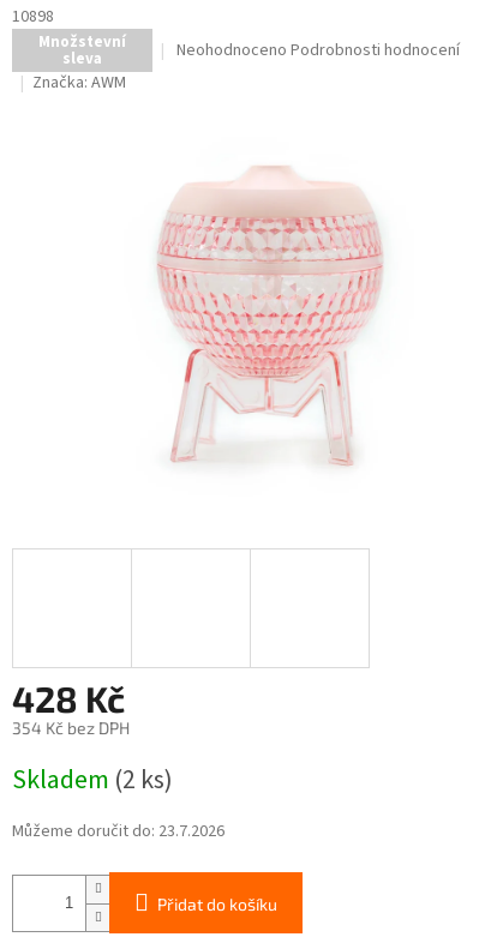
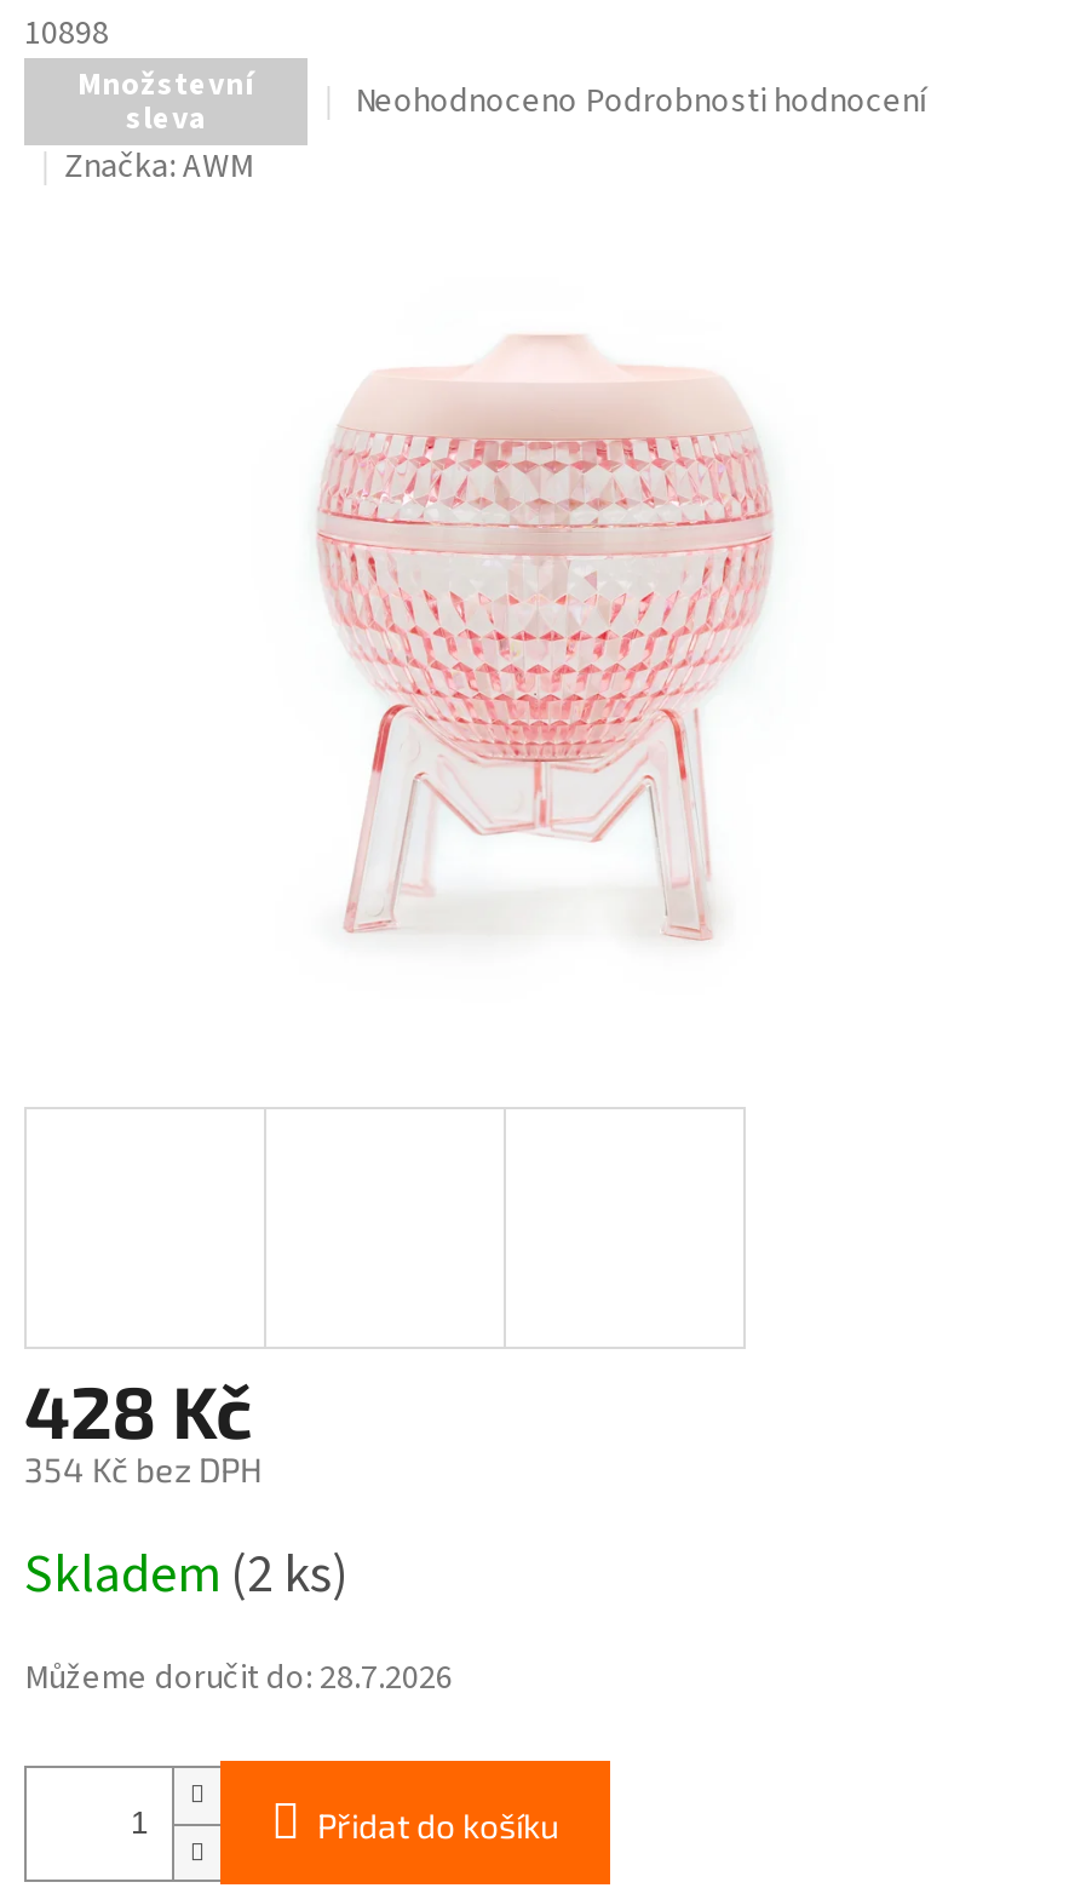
[12,820,224,844] Můžeme doručit do: 23.7.2026 -> [24,1655,453,1704] Můžeme doručit do: 28.7.2026

